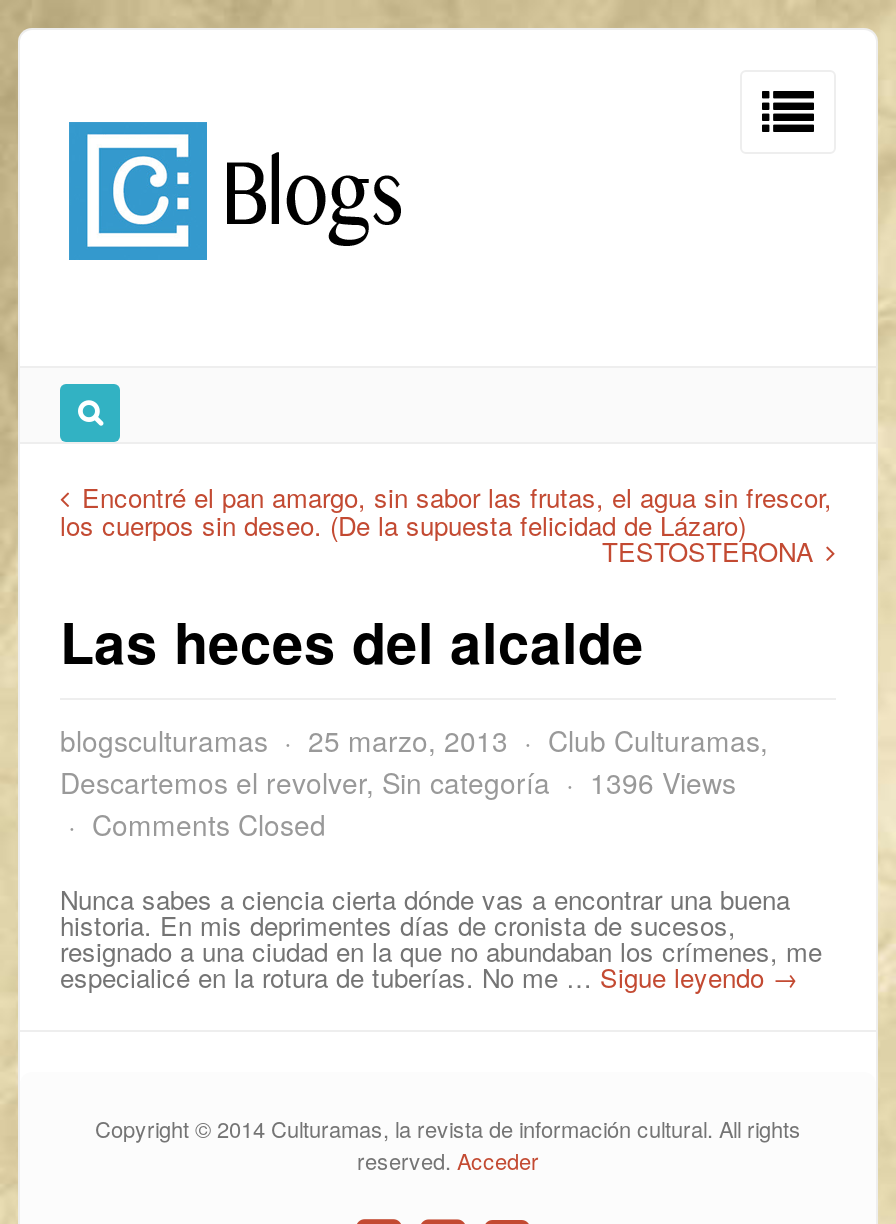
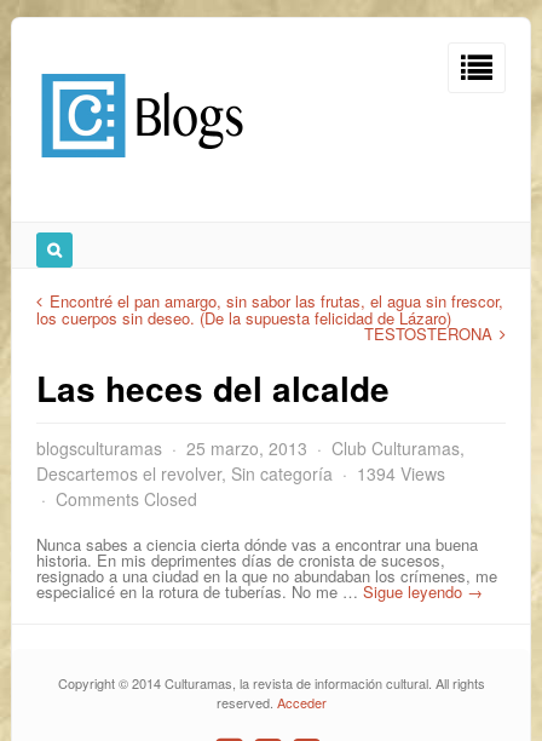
[60,762,736,802] Descartemos el revolver, Sin categoría 1396 Views -> [36,461,445,486] Descartemos el revolver, Sin categoría 1394 Views

